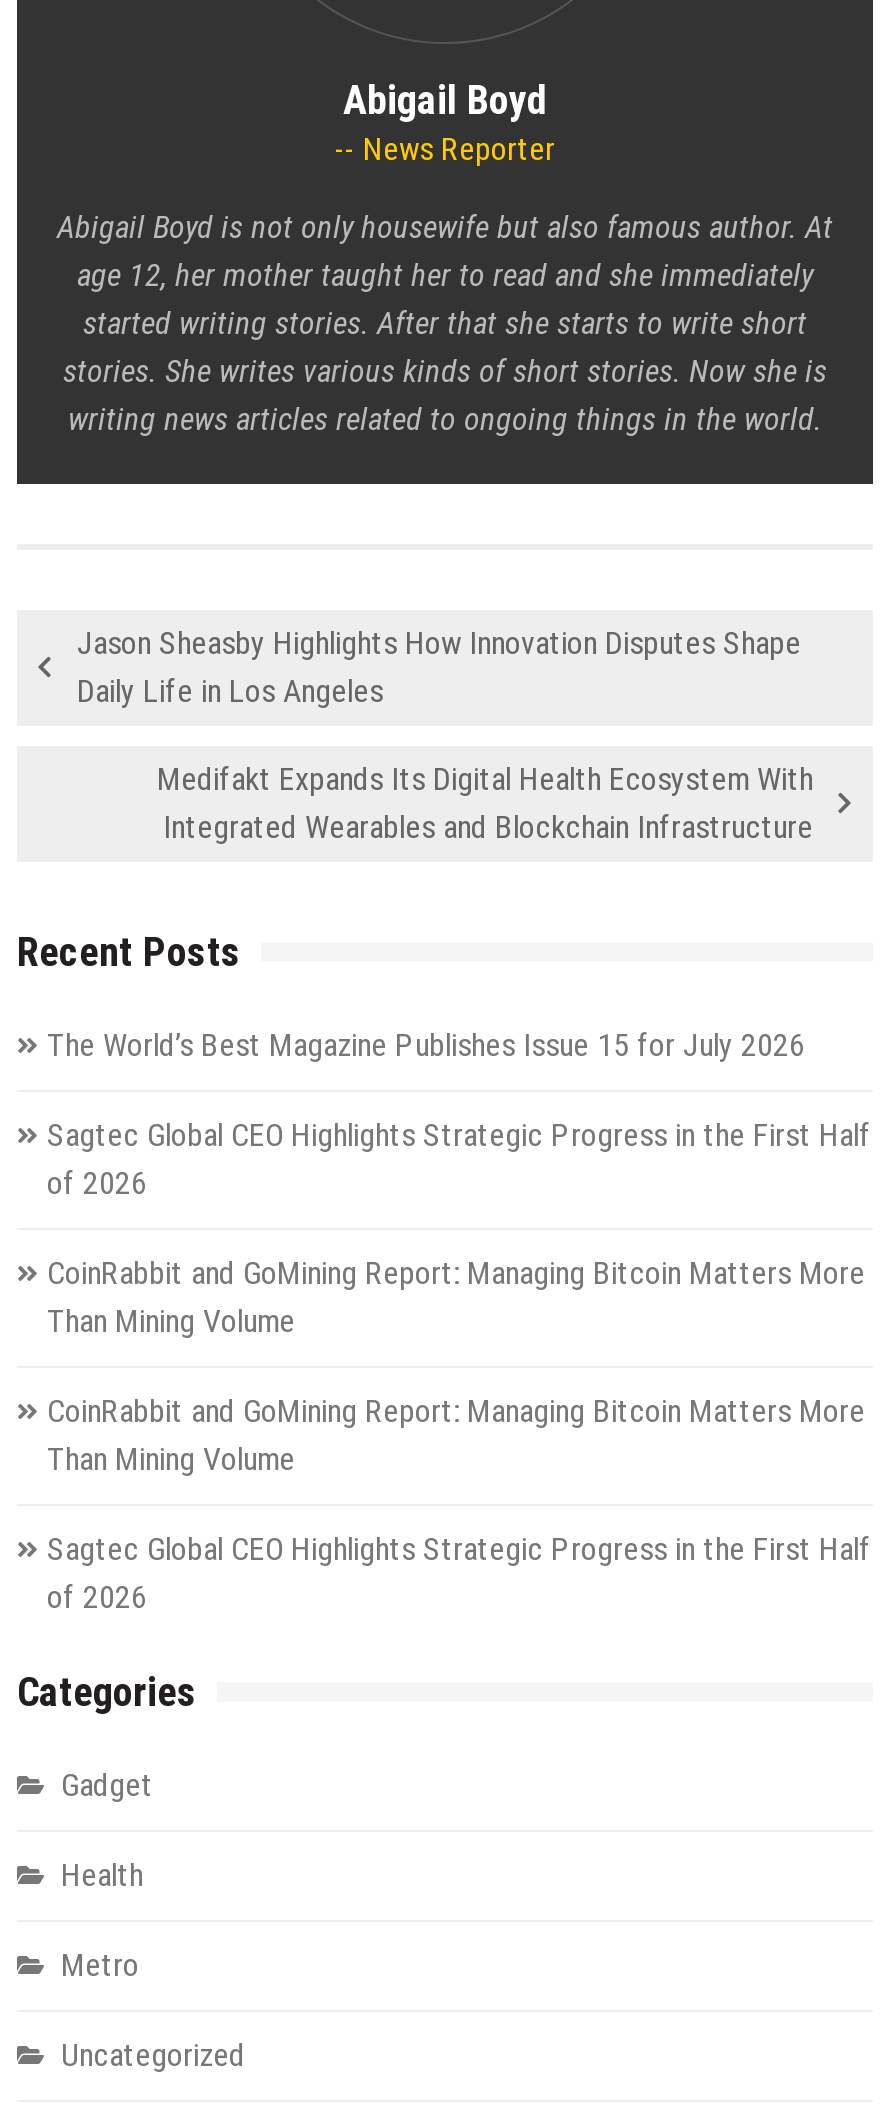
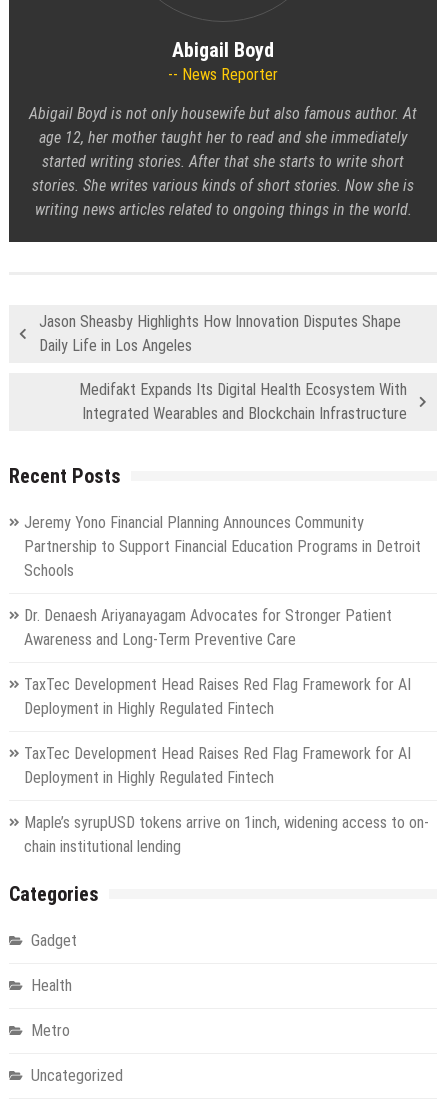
[47,1027,805,1065] The World’s Best Magazine Publishes Issue 15 for July 2026 -> [24,513,421,580] Jeremy Yono Financial Planning Announces Community | Partnership to Support Financial Education Programs in Detroit | Schools
[47,1117,871,1203] Sagtec Global CEO Highlights Strategic Progress in the First Half | of 2026 -> [24,606,392,649] Dr. Denaesh Ariyanayagam Advocates for Stronger Patient | Awareness and Long-Term Preventive Care
[47,1255,865,1341] CoinRabbit and GoMining Report: Managing Bitcoin Matters More | Than Mining Volume -> [24,675,411,718] TaxTec Development Head Raises Red Flag Framework for AI | Deployment in Highly Regulated Fintech
[47,1393,865,1479] CoinRabbit and GoMining Report: Managing Bitcoin Matters More | Than Mining Volume -> [24,744,411,787] TaxTec Development Head Raises Red Flag Framework for AI | Deployment in Highly Regulated Fintech
[47,1531,871,1617] Sagtec Global CEO Highlights Strategic Progress in the First Half | of 2026 -> [24,813,429,856] Maple’s syrupUSD tokens arrive on 1inch, widening access to on- | chain institutional lending

